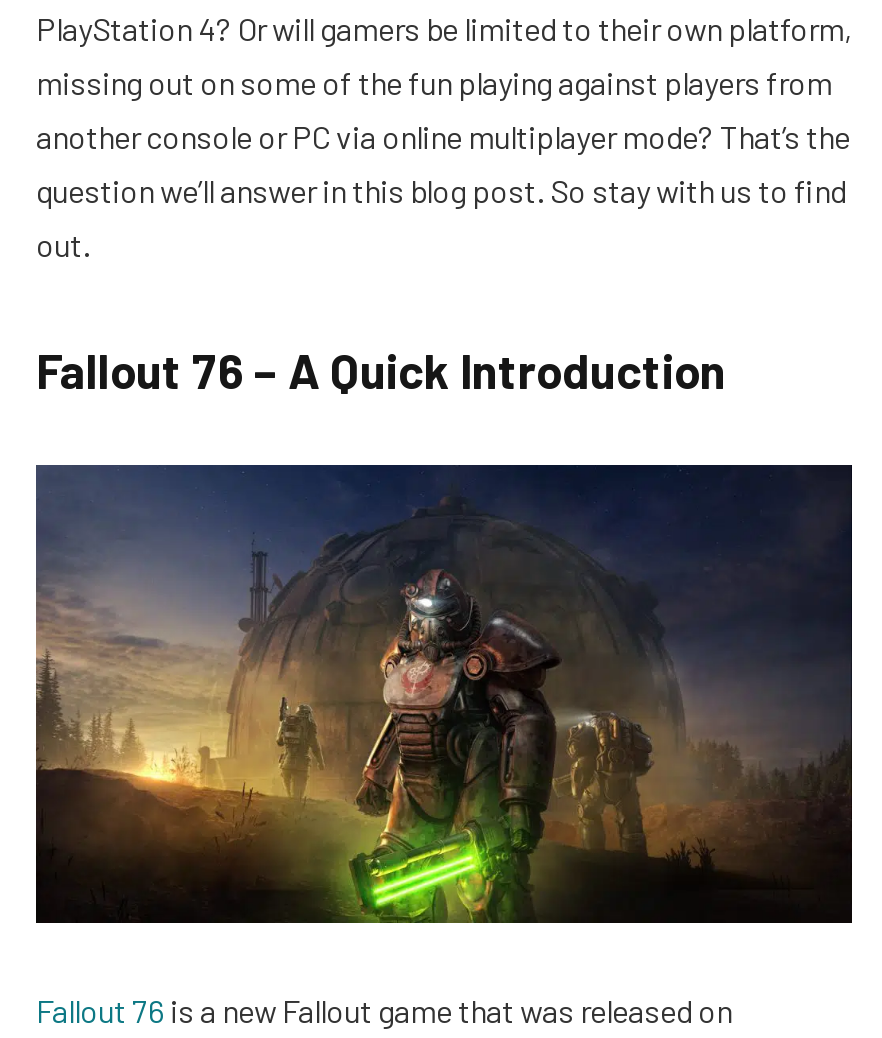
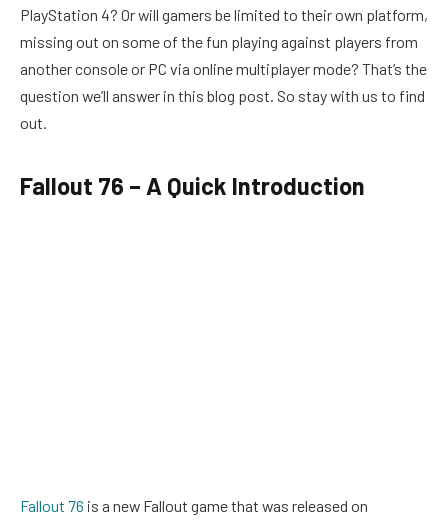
[34,463,854,925] [image] -> none

